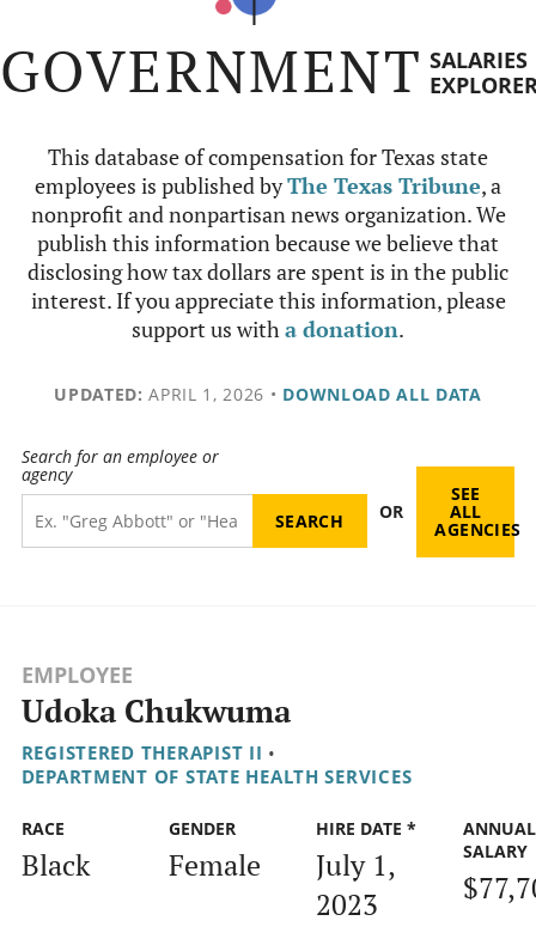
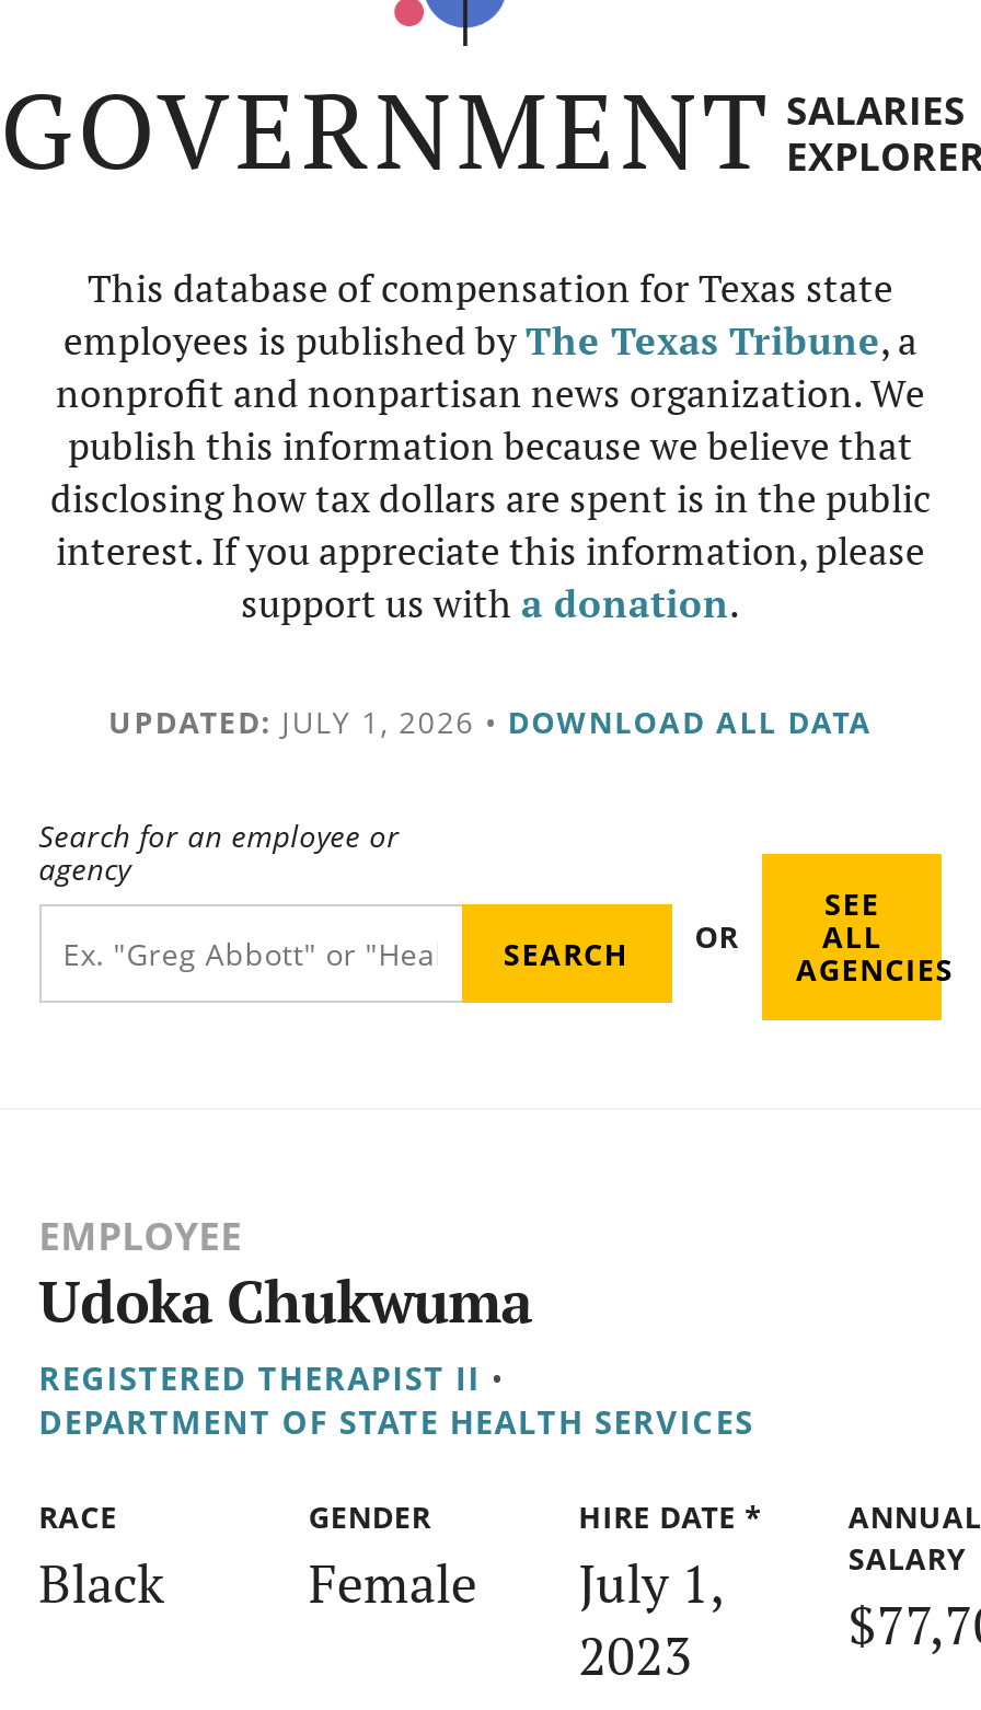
[54,383,482,406] UPDATED: APRIL 1, 2026 • DOWNLOAD ALL DATA -> [108,701,873,742] UPDATED: JULY 1, 2026 • DOWNLOAD ALL DATA

